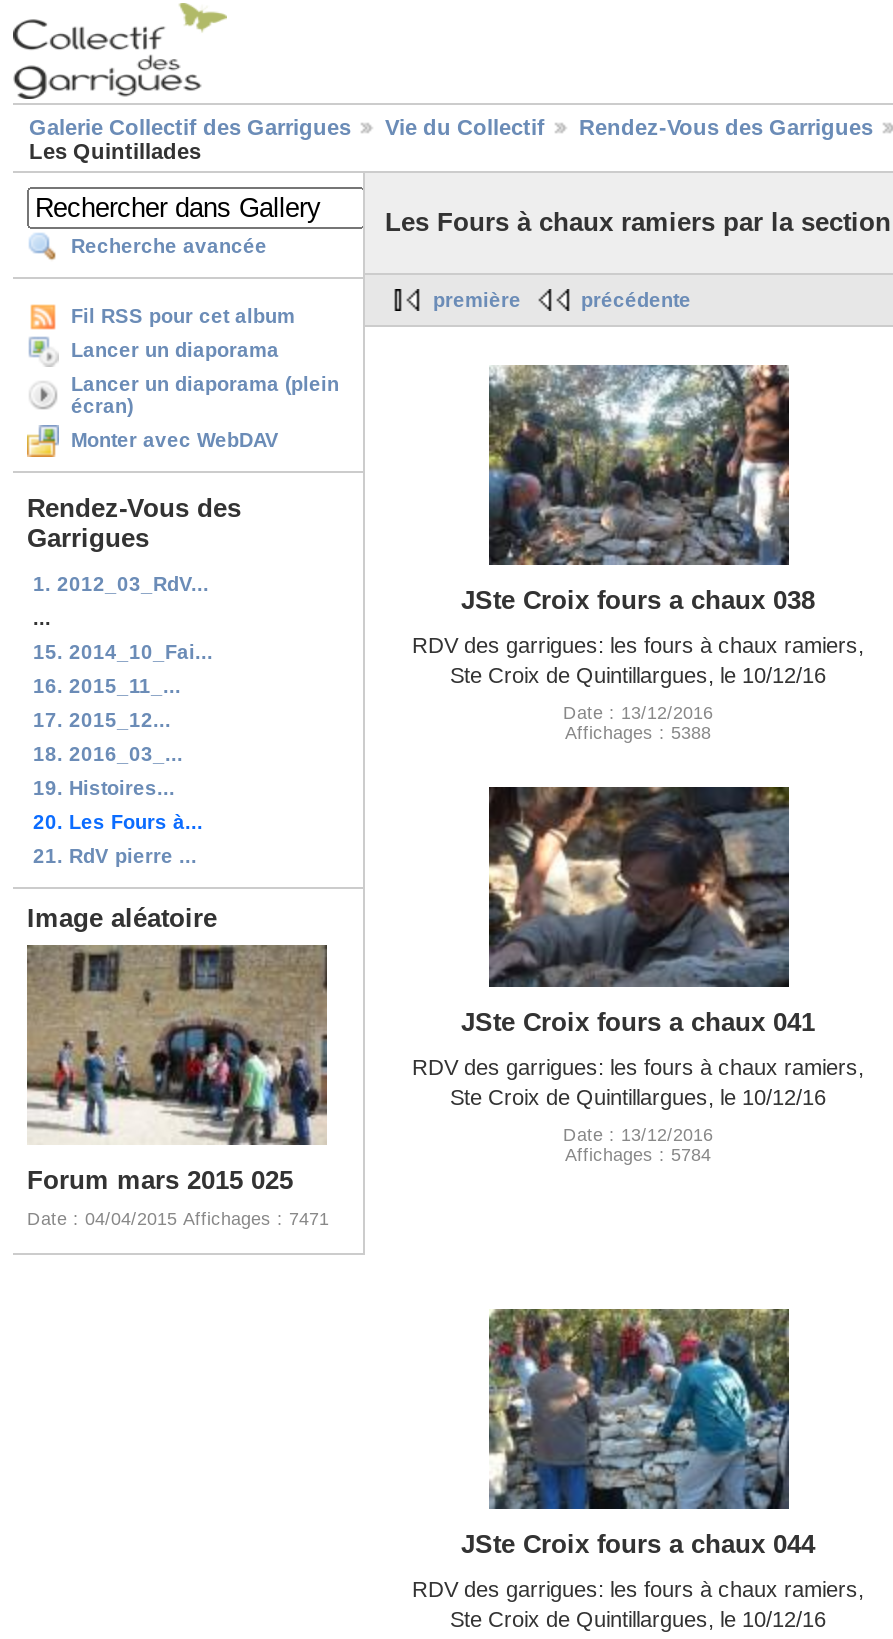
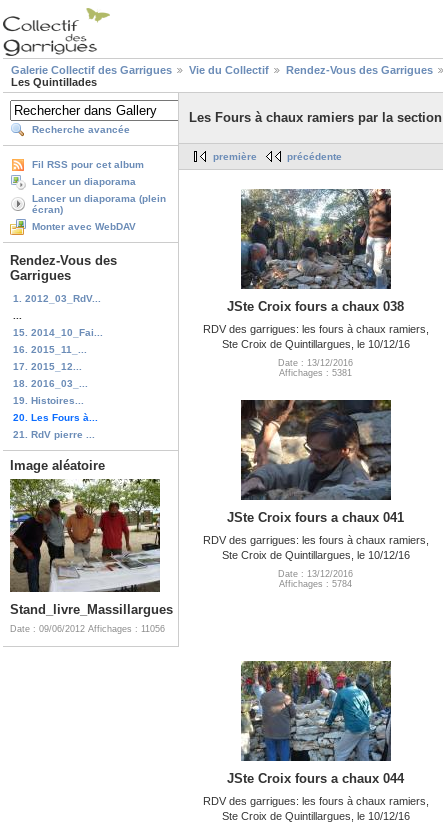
[565,724,711,744] Affichages : 5388 -> [279,368,352,378] Affichages : 5381
[25,943,329,1194] [image] | Forum mars 2015 025 -> [9,478,173,617] [image] | Stand_livre_Massillargues
[27,1209,329,1229] Date : 04/04/2015 Affichages : 7471 -> [10,624,165,634] Date : 09/06/2012 Affichages : 11056

